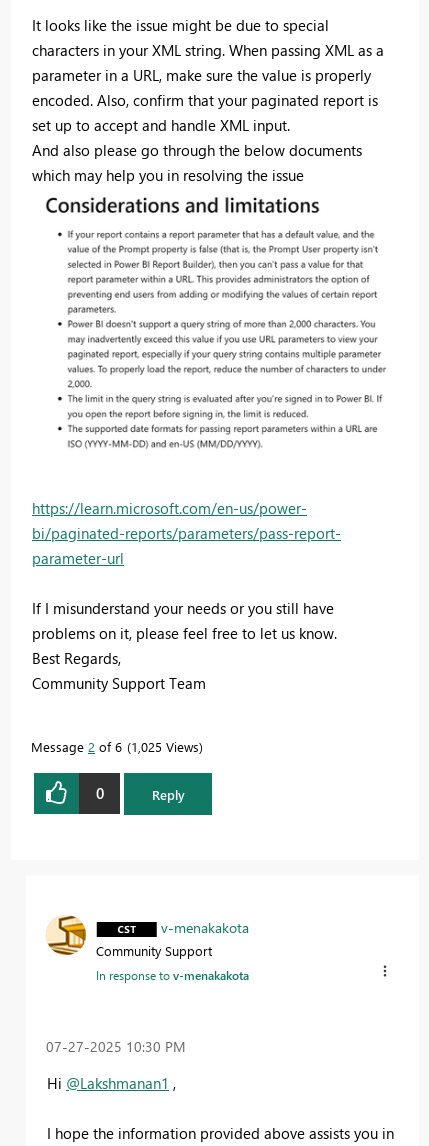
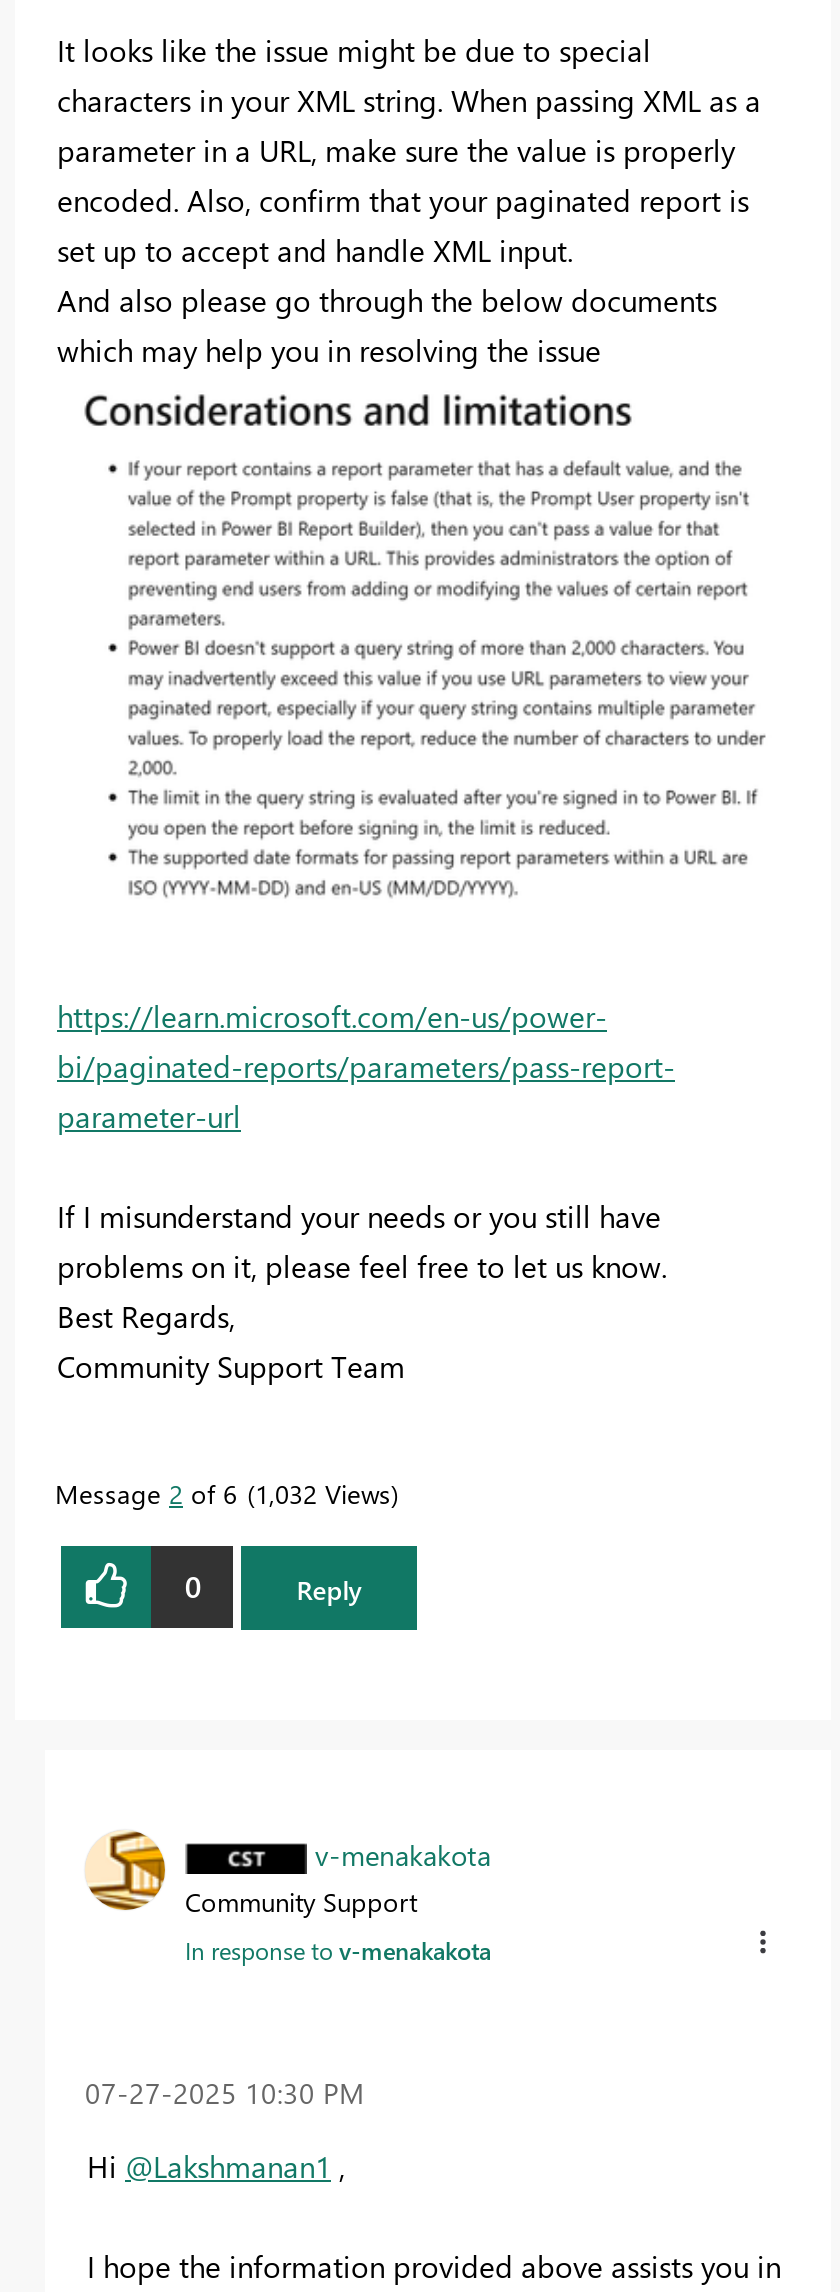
[31,738,199,755] Message 2 of 6 1,025 Views -> [55,1476,391,1510] Message 2 of 6 1,032 Views

